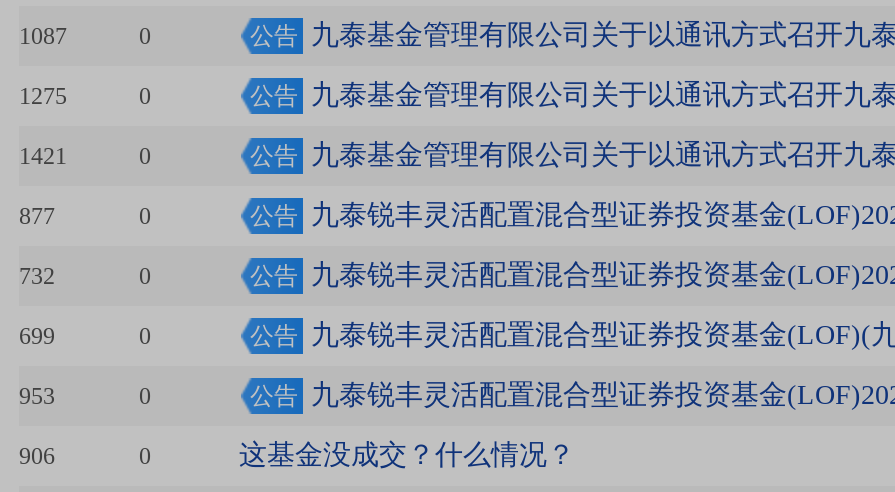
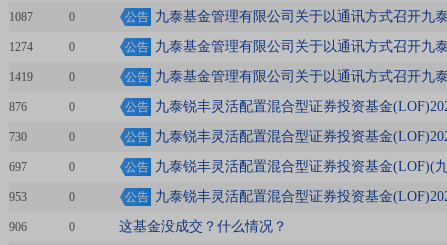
[19,82,67,110] 1275 -> [9,40,33,54] 1274
[19,142,67,170] 1421 -> [9,70,33,84] 1419
[19,202,55,230] 877 -> [9,100,27,114] 876
[19,262,55,290] 732 -> [9,130,27,144] 730
[19,322,55,350] 699 -> [9,160,27,174] 697

